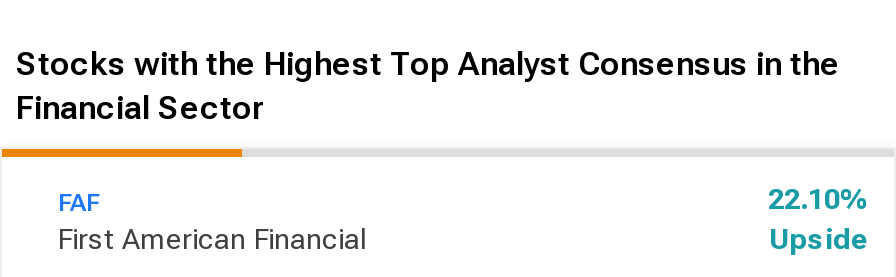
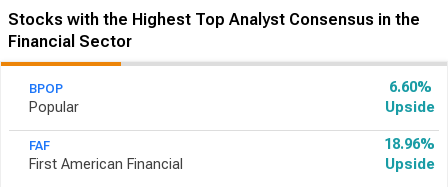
none -> [29,81,79,115] BPOP | Popular
none -> [385,79,435,116] 6.60% | Upside
[768,183,870,217] 22.10% -> [384,136,435,153] 18.96%

